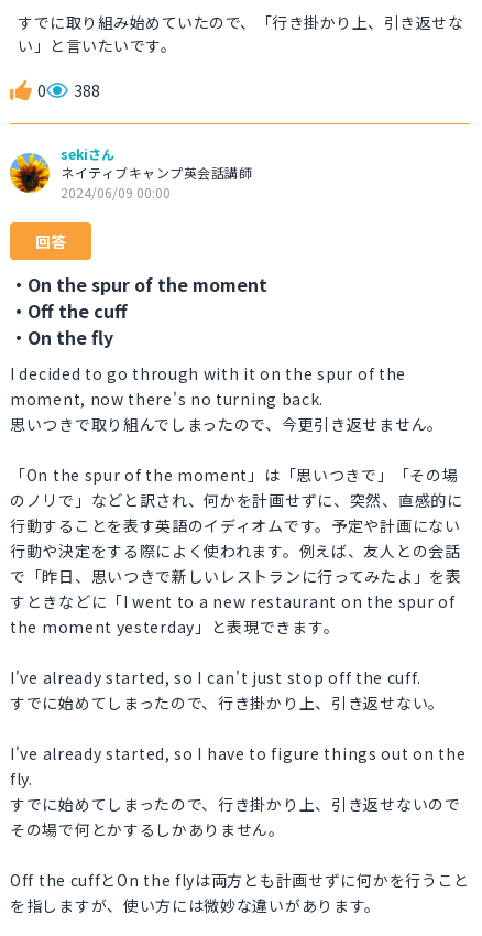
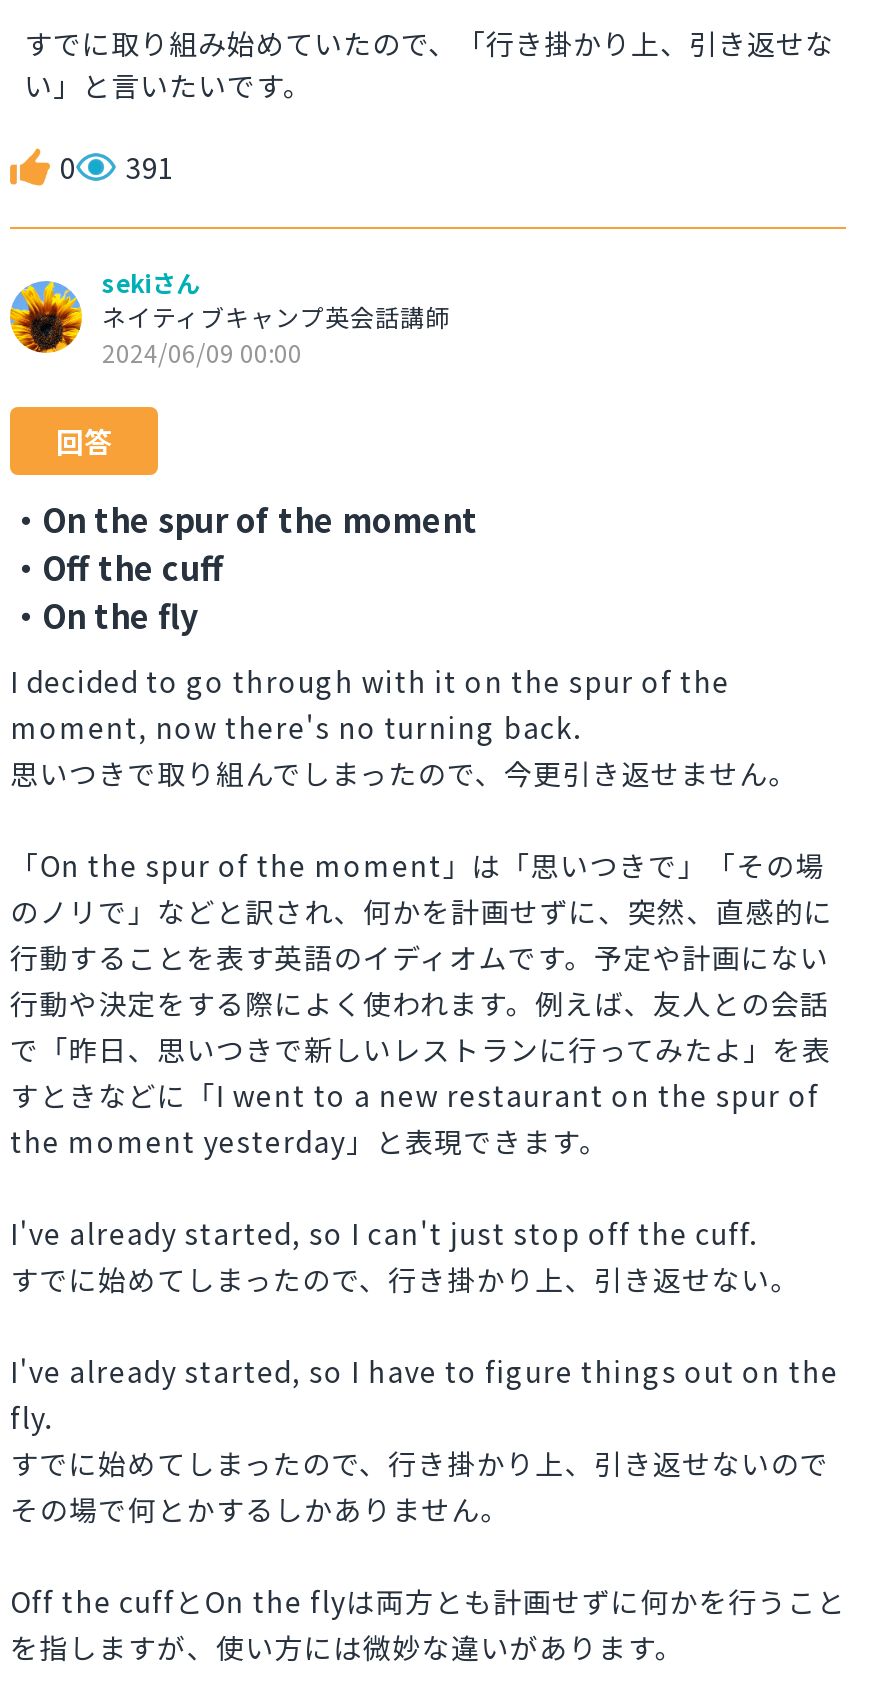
[37,80,100,102] 0 388 -> [60,148,174,188] 0 391

